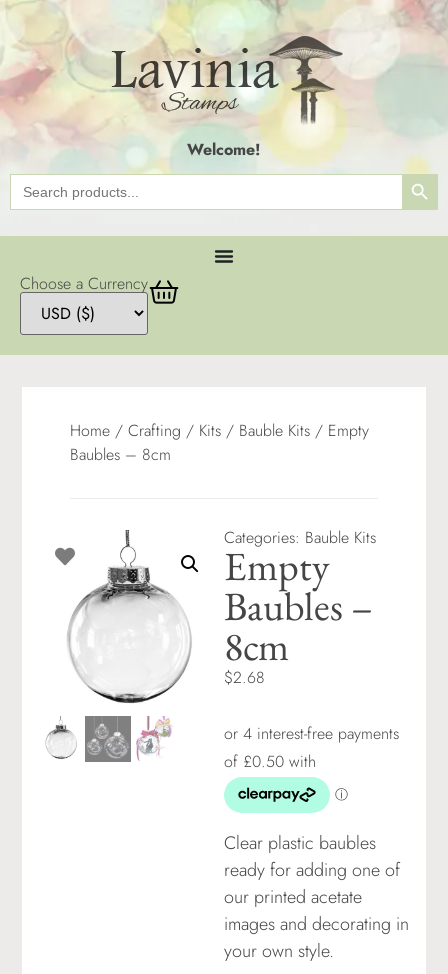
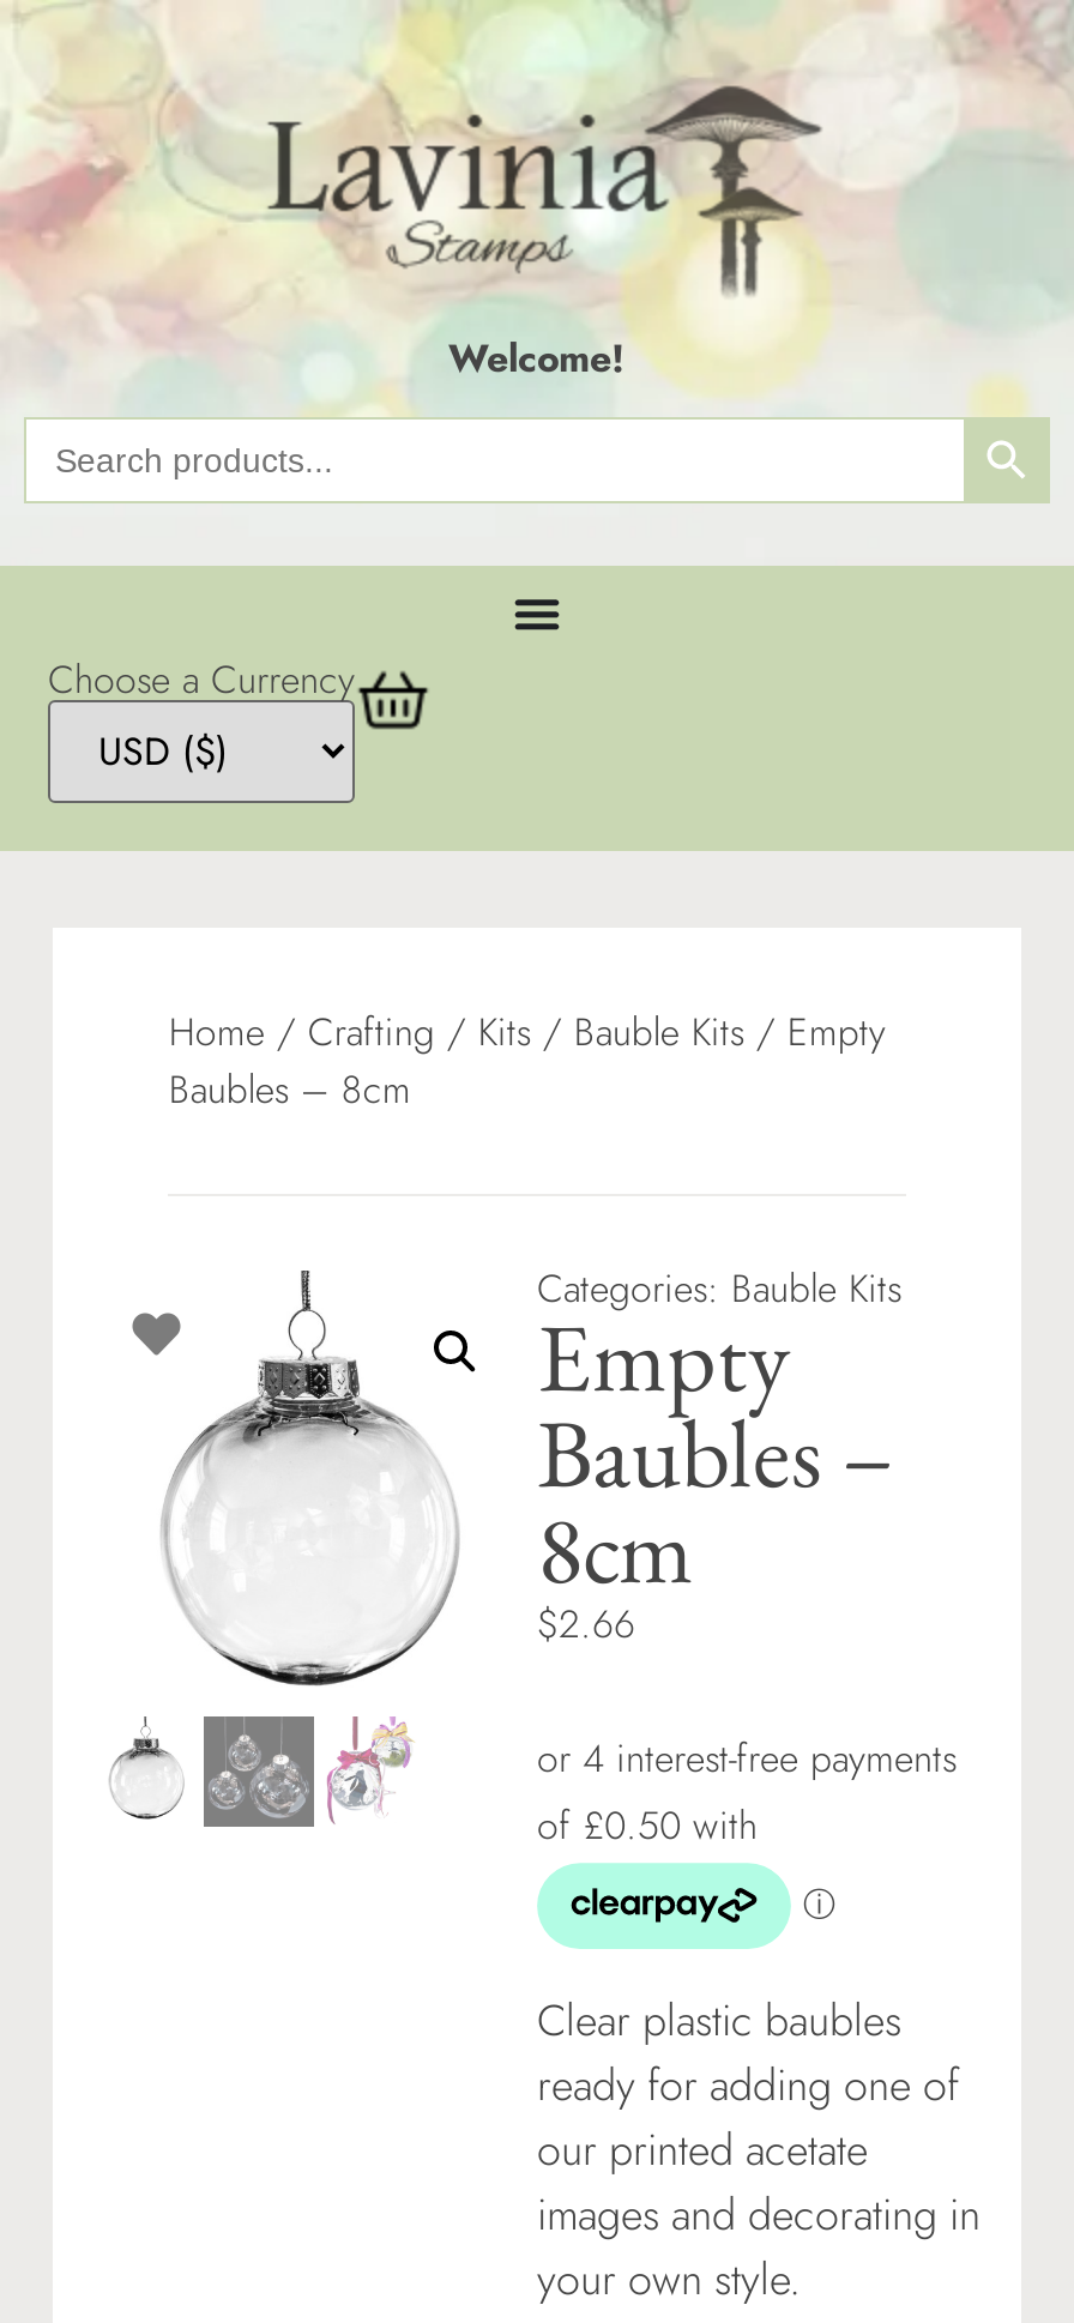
[224,666,265,689] $2.68 -> [537,1597,635,1652] $2.66

